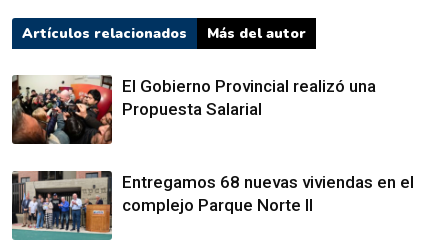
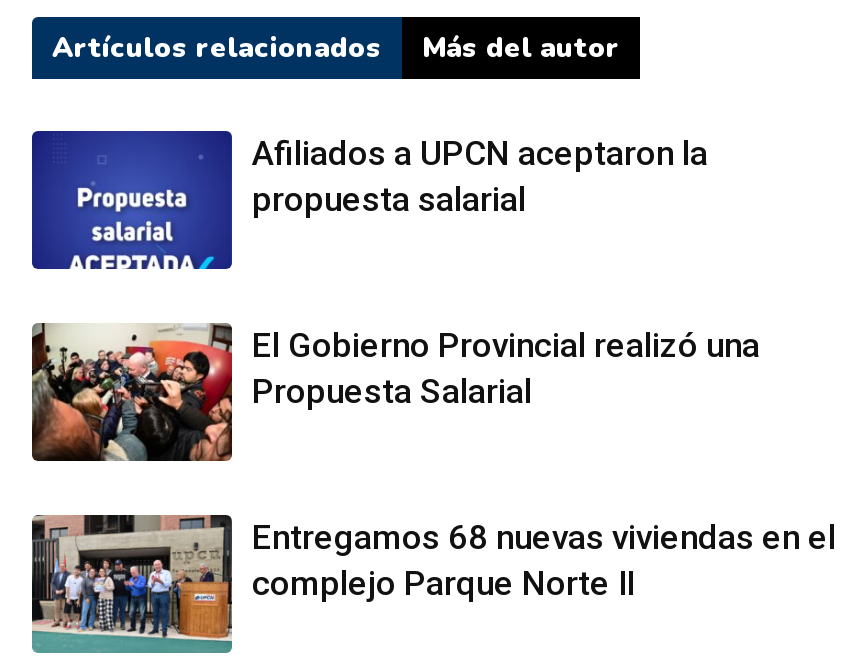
none -> [30,129,708,271] [image] | Afiliados a UPCN aceptaron la | propuesta salarial

